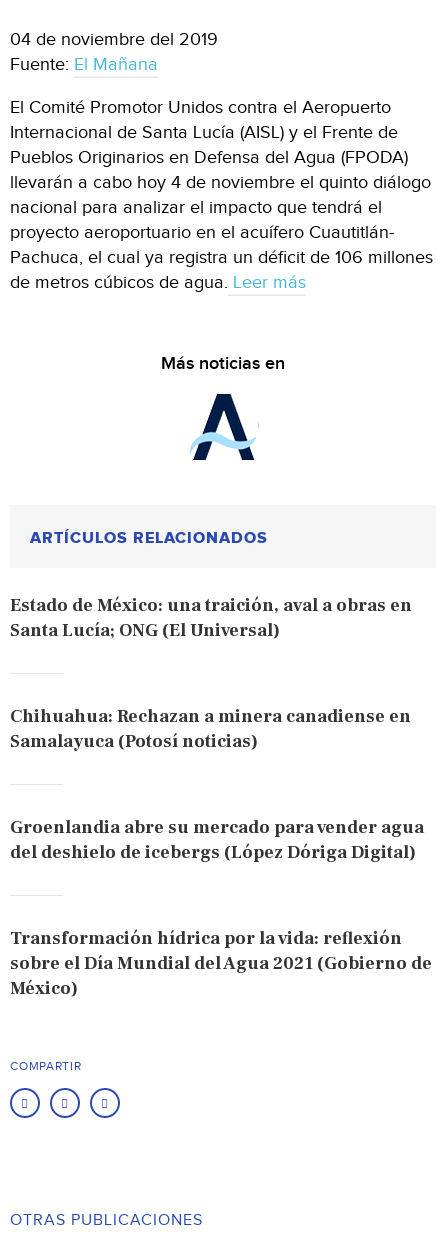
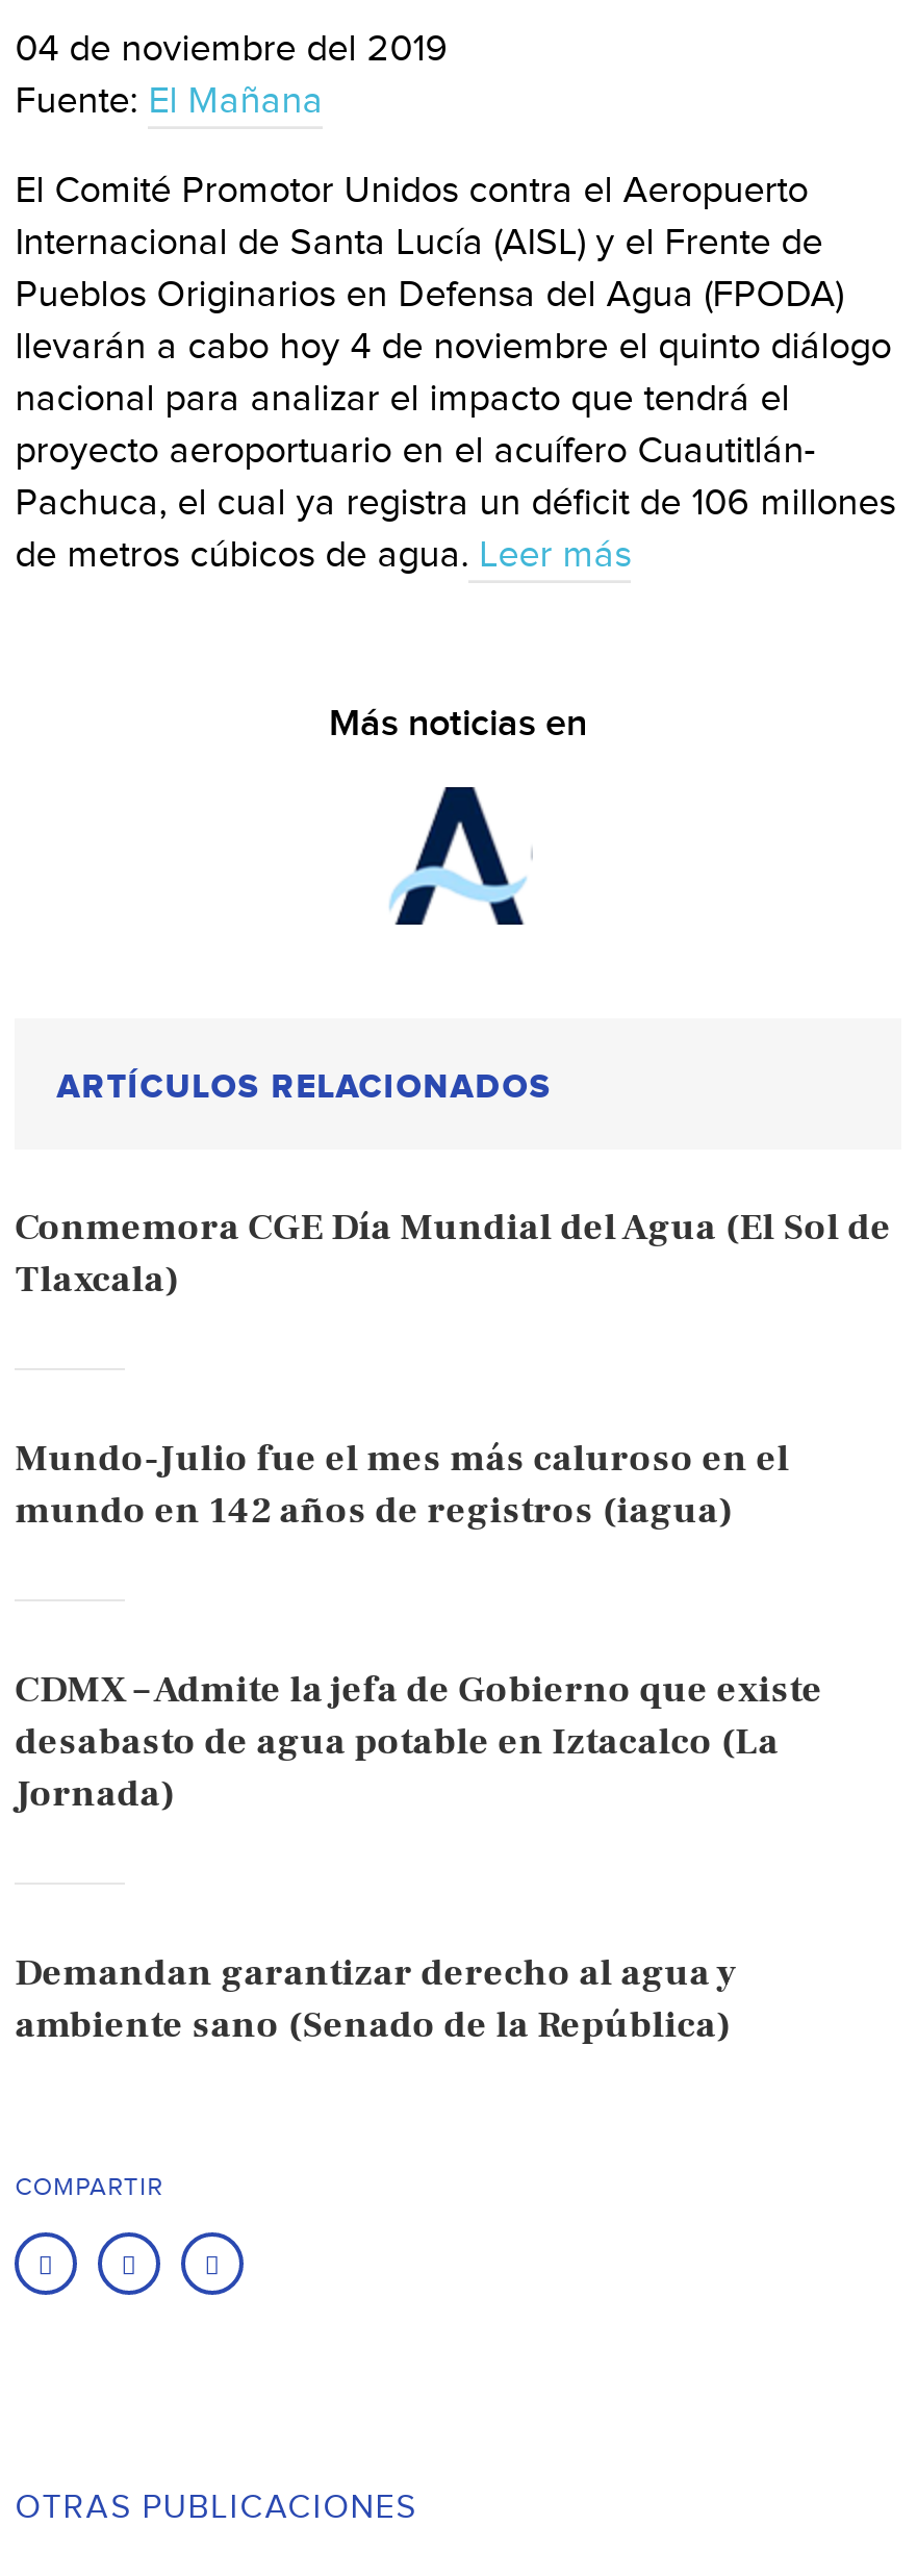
[10,594,412,642] Estado de México: una traición, aval a obras en | Santa Lucía; ONG (El Universal) -> [15,1203,891,1303] Conmemora CGE Día Mundial del Agua (El Sol de | Tlaxcala)
[10,705,411,753] Chihuahua: Rechazan a minera canadiense en | Samalayuca (Potosí noticias) -> [15,1434,789,1534] Mundo-Julio fue el mes más caluroso en el | mundo en 142 años de registros (iagua)
[10,816,424,864] Groenlandia abre su mercado para vender agua | del deshielo de icebergs (López Dóriga Digital) -> [15,1666,823,1818] CDMX – Admite la jefa de Gobierno que existe | desabasto de agua potable en Iztacalco (La | Jornada)
[10,927,432,1000] Transformación hídrica por la vida: reflexión | sobre el Día Mundial del Agua 2021 (Gobierno de | México) -> [15,1949,737,2049] Demandan garantizar derecho al agua y | ambiente sano (Senado de la República)

